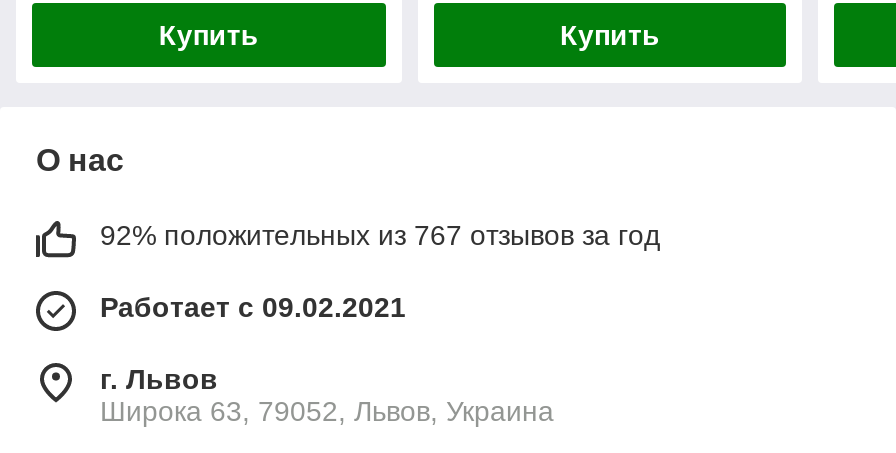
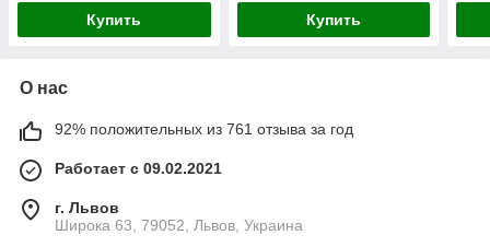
[100,219,660,251] 92% положительных из 767 отзывов за год -> [55,120,353,137] 92% положительных из 761 отзыва за год

